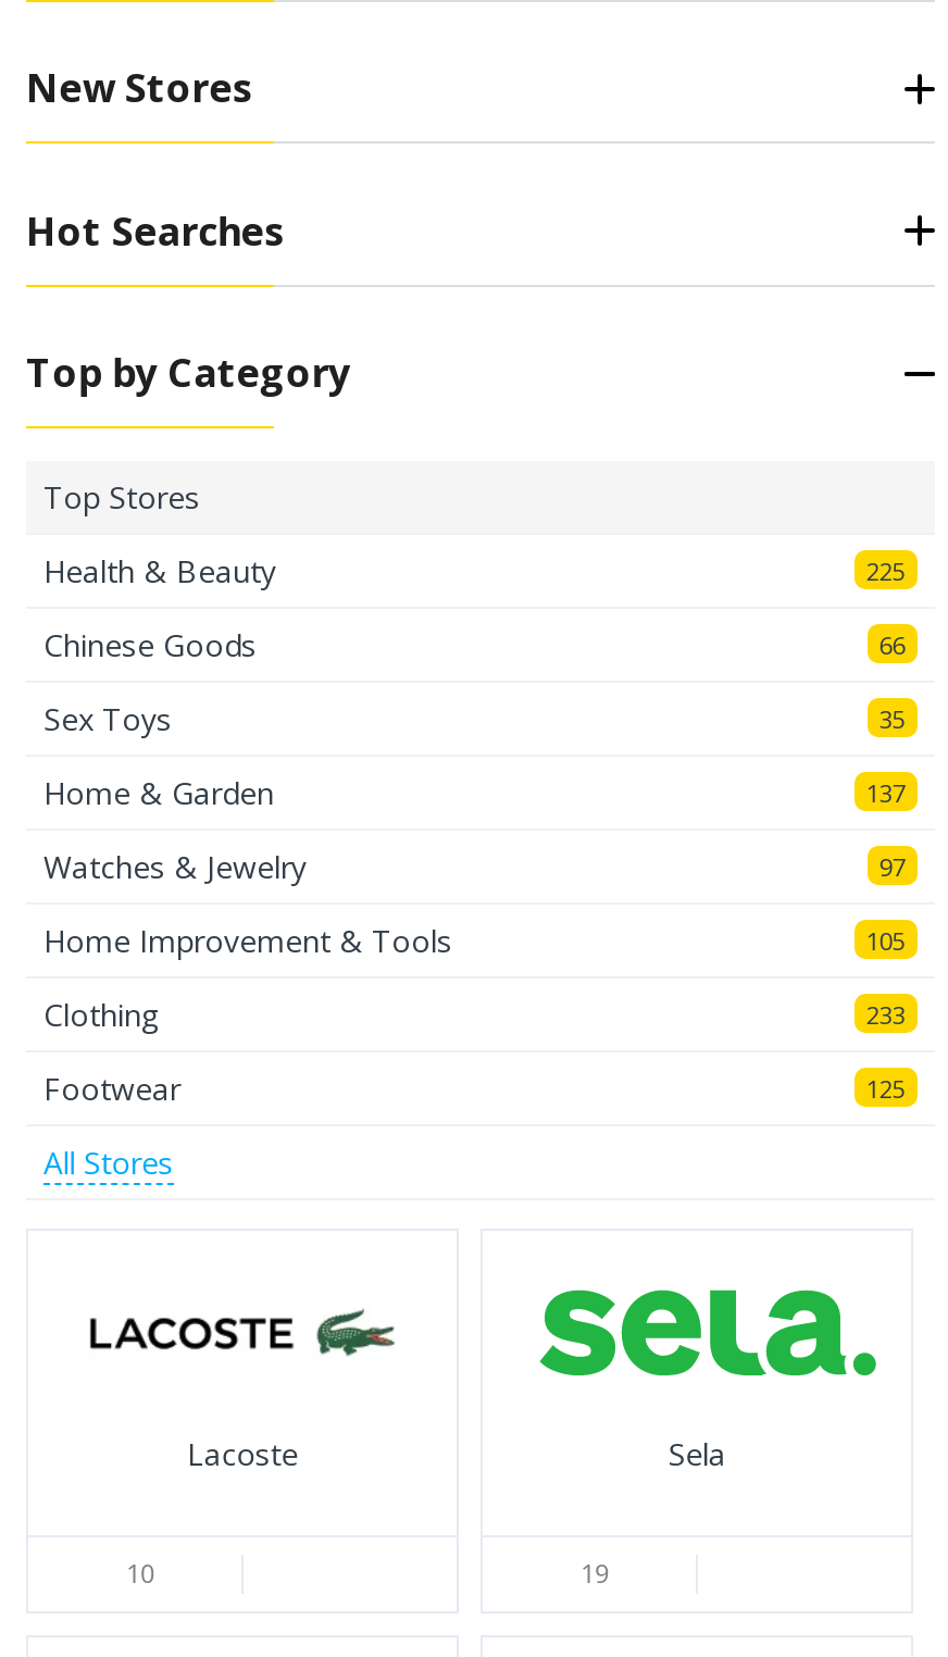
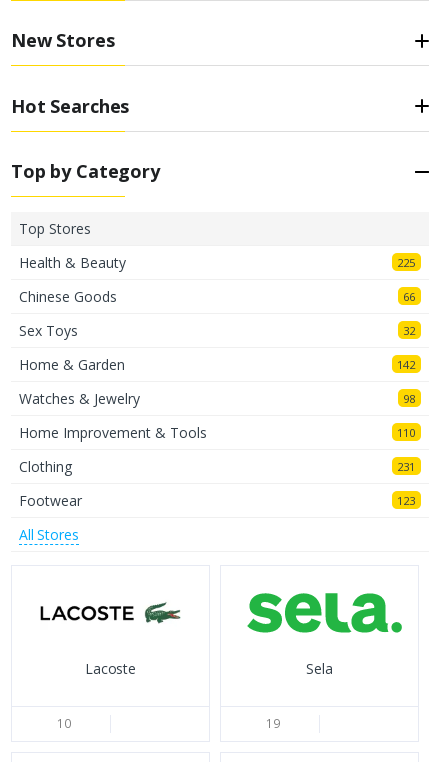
[879,702,905,735] 35 -> [403,323,415,338] 32
[866,776,905,809] 137 -> [397,357,415,372] 142
[879,850,905,883] 97 -> [403,391,415,406] 98
[866,924,905,957] 105 -> [397,425,415,440] 110
[866,998,905,1031] 233 -> [397,459,415,474] 231
[866,1072,905,1105] 125 -> [397,493,415,508] 123

